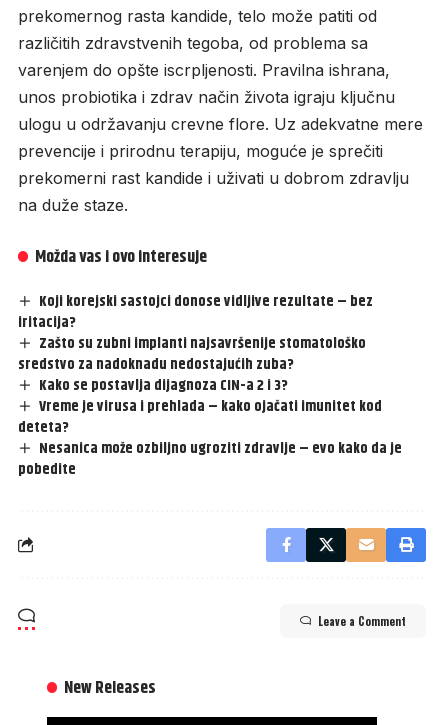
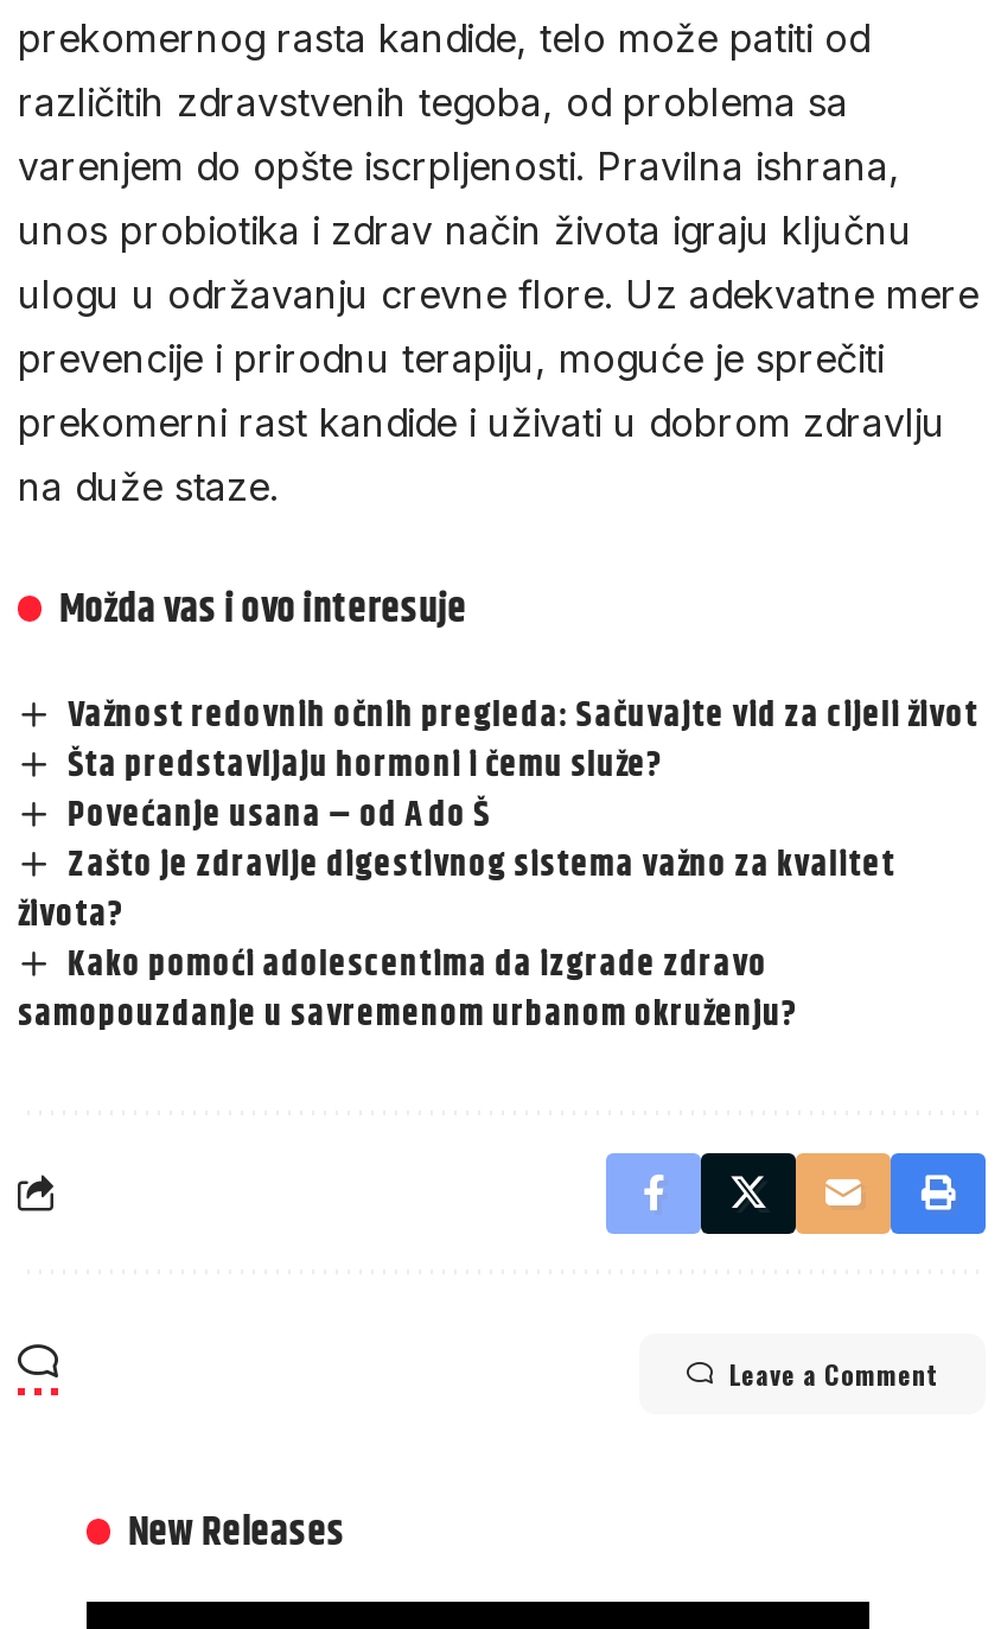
[18,289,402,480] Koji korejski sastojci donose vidljive rezultate – bez | iritacija? | Zašto su zubni implanti najsavršenije stomatološko | sredstvo za nadoknadu nedostajućih zuba? | Kako se postavlja dijagnoza CIN-a 2 i 3? | Vreme je virusa i prehlada – kako ojačati imunitet kod | deteta? | Nesanica može ozbiljno ugroziti zdravlje – evo kako da je | pobedite -> [18,687,979,1041] Važnost redovnih očnih pregleda: Sačuvajte vid za cijeli život | Šta predstavljaju hormoni i čemu služe? | Povećanje usana – od A do Š | Zašto je zdravlje digestivnog sistema važno za kvalitet | života? | Kako pomoći adolescentima da izgrade zdravo | samopouzdanje u savremenom urbanom okruženju?

